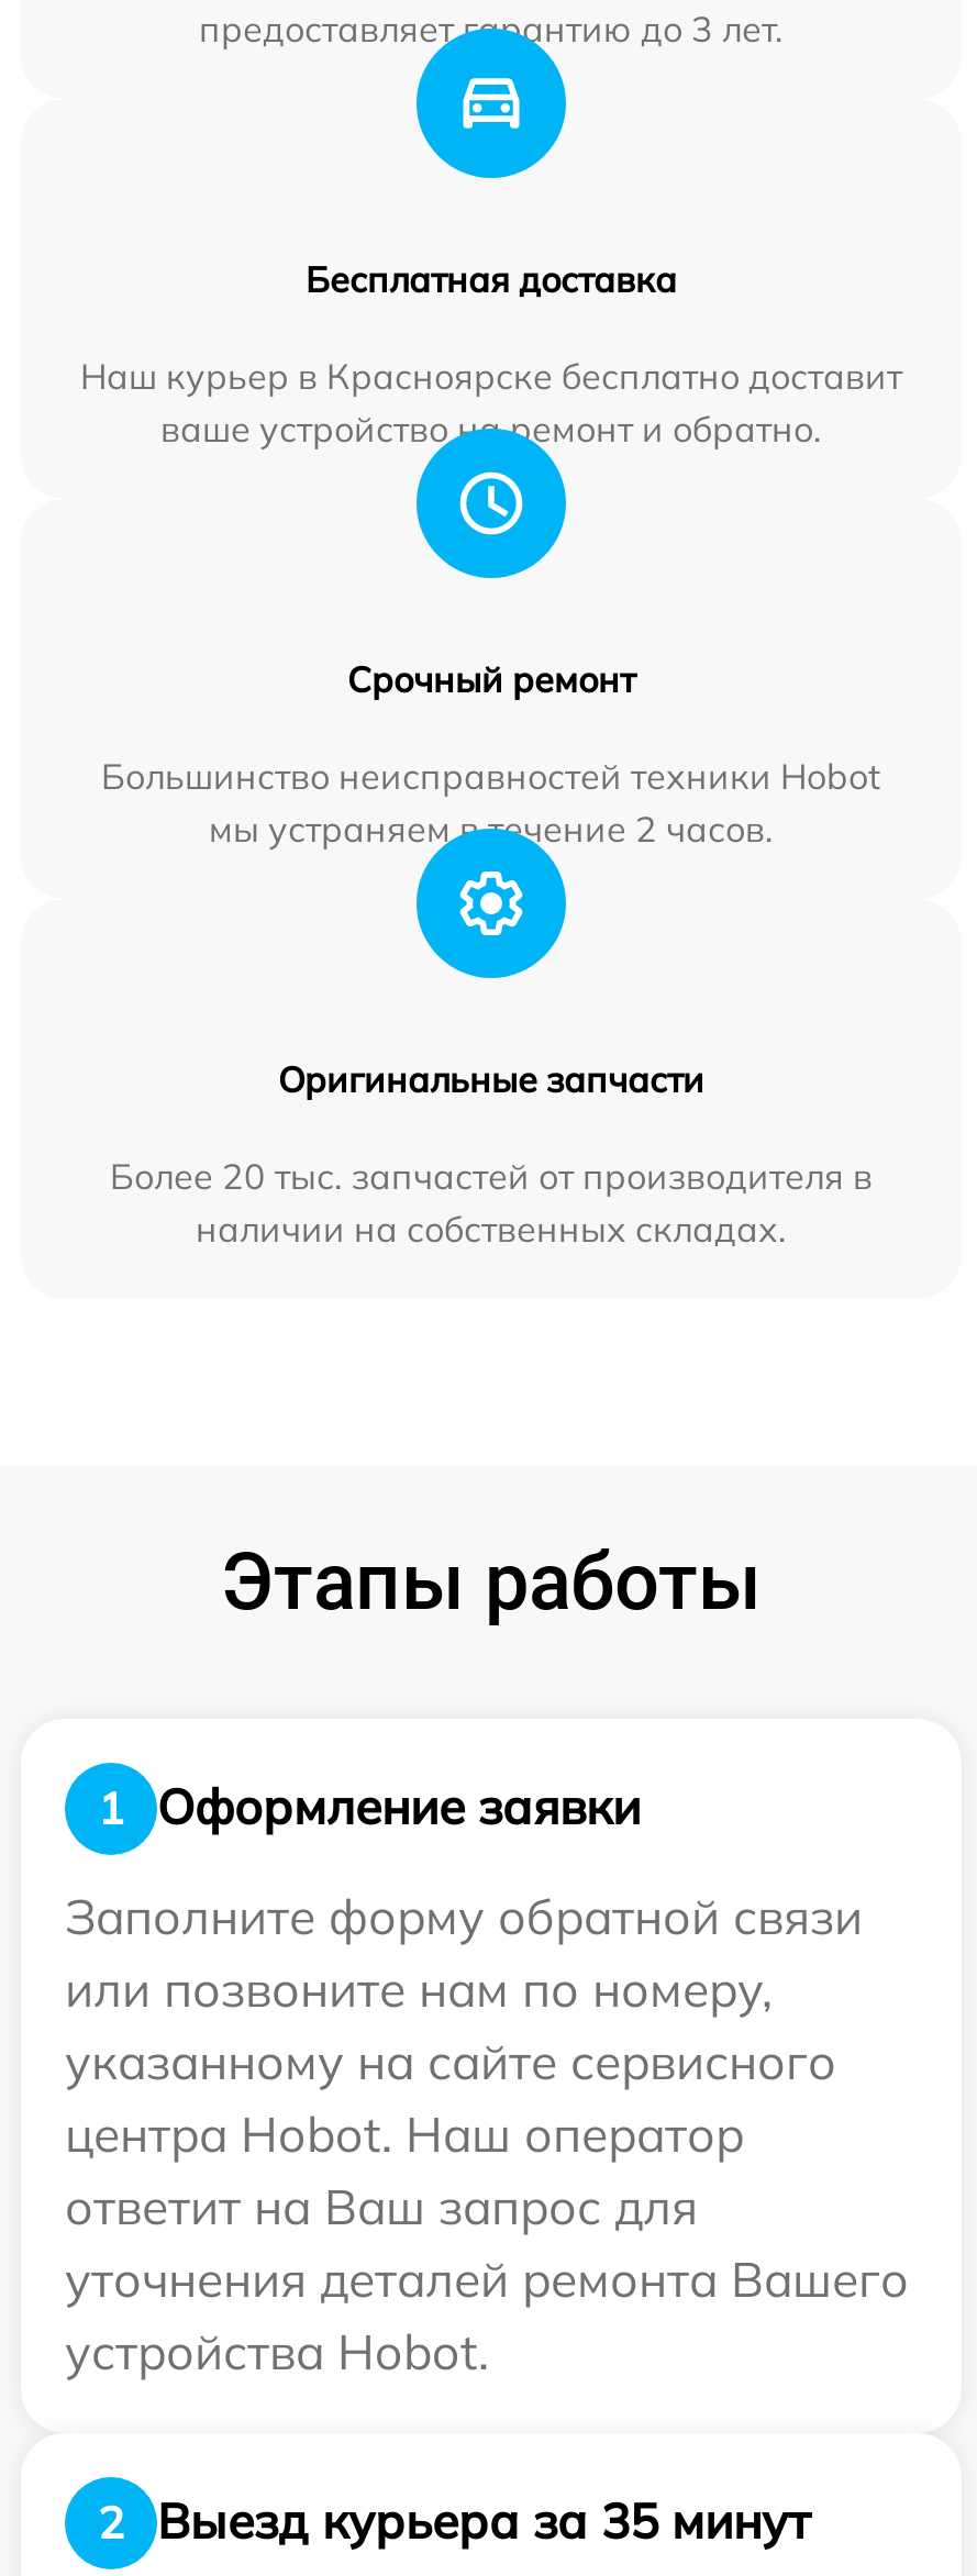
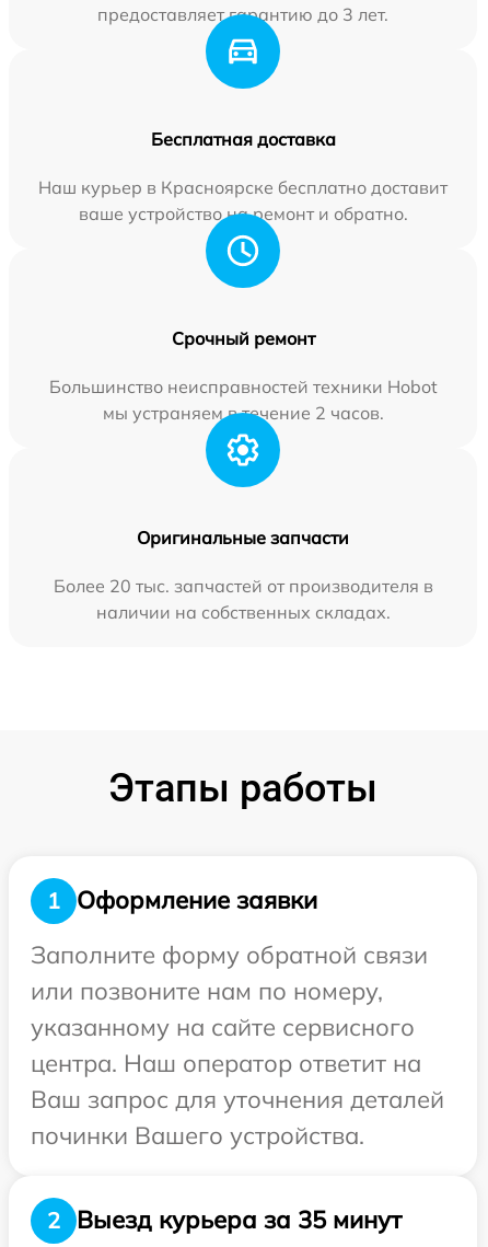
[65,2103,909,2382] центра Hobot. Наш оператор | ответит на Ваш запрос для | уточнения деталей ремонта Вашего | устройства Hobot. -> [31,1047,444,1150] центра. Наш оператор ответит на | Ваш запрос для уточнения деталей | починки Вашего устройства.

